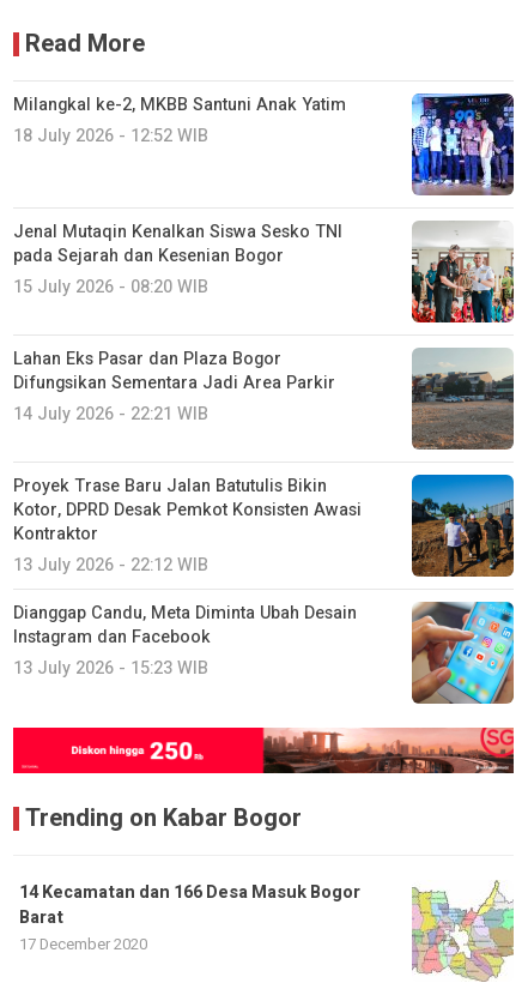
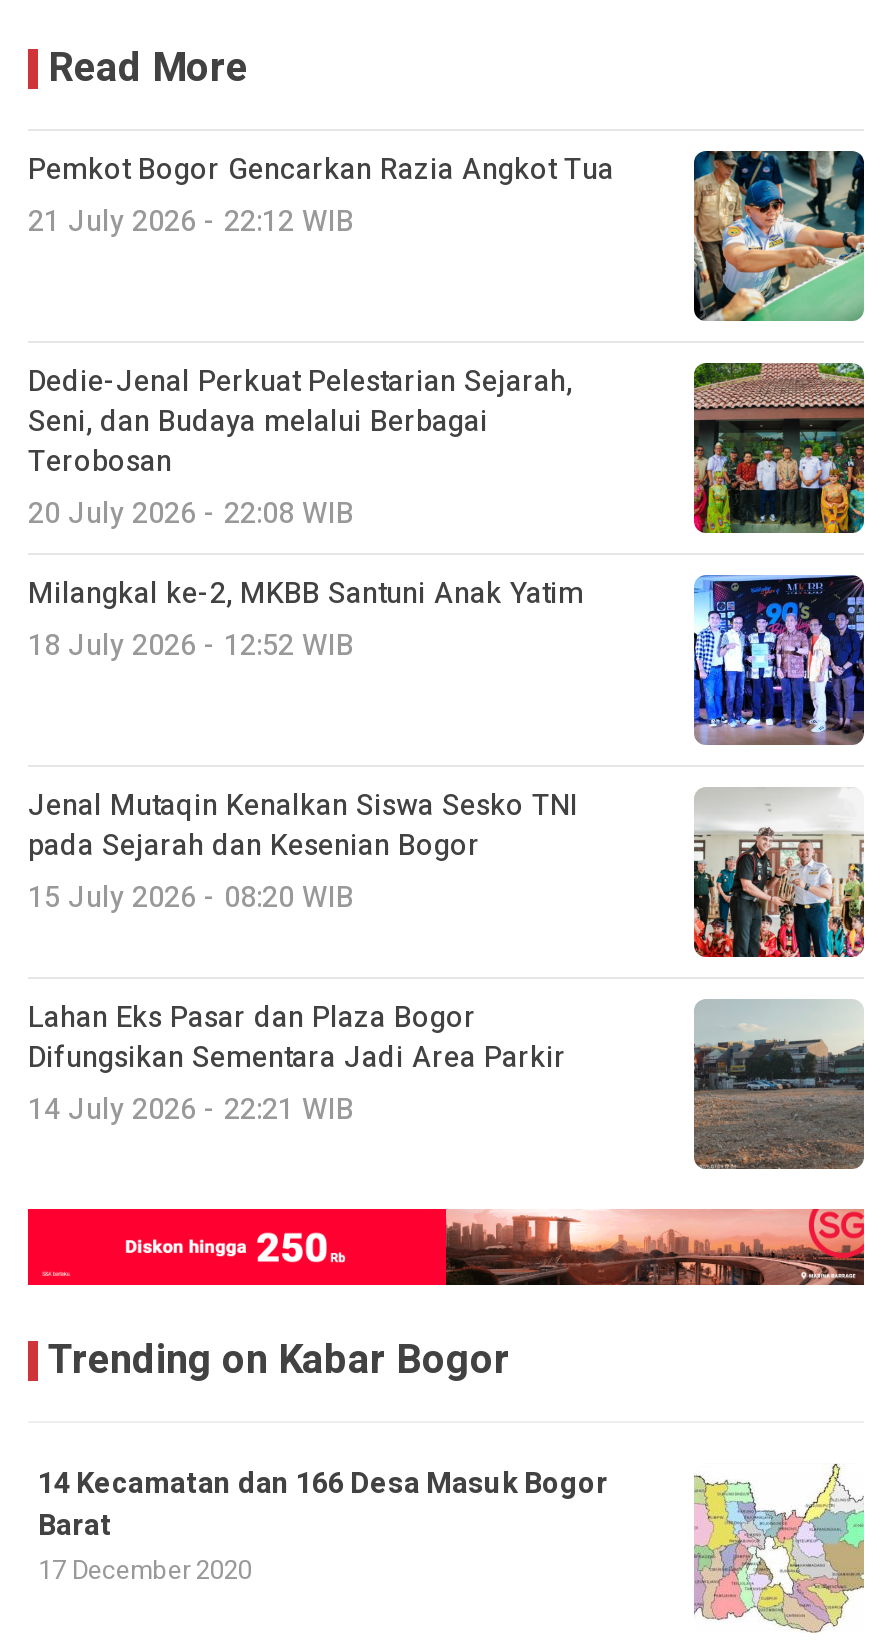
none -> [28,148,866,323] [image] | Pemkot Bogor Gencarkan Razia Angkot Tua | 21 July 2026 - 22:12 WIB
none -> [28,360,572,534] Dedie-Jenal Perkuat Pelestarian Sejarah, | Seni, dan Budaya melalui Berbagai | Terobosan | 20 July 2026 - 22:08 WIB
none -> [692,361,866,535] [image]
moved [13,92,351,426] -> [28,572,592,1130]: Milangkal ke-2, MKBB Santuni Anak Yatim | 18 July 2026 - 12:52 WIB | Jenal Mutaqin Kenalkan Siswa Sesko TNI | pada Sejarah dan Kesenian Bogor | 15 July 2026 - 08:20 WIB | Lahan Eks Pasar dan Plaza Bogor | Difungsikan Sementara Jadi Area Parkir | 14 July 2026 - 22:21 WIB
[13,473,362,680] Proyek Trase Baru Jalan Batutulis Bikin | Kotor, DPRD Desak Pemkot Konsisten Awasi | Kontraktor | 13 July 2026 - 22:12 WIB | Dianggap Candu, Meta Diminta Ubah Desain | Instagram dan Facebook | 13 July 2026 - 15:23 WIB -> none
[411,474,515,578] [image] -> none
[412,601,515,705] [image] -> none

